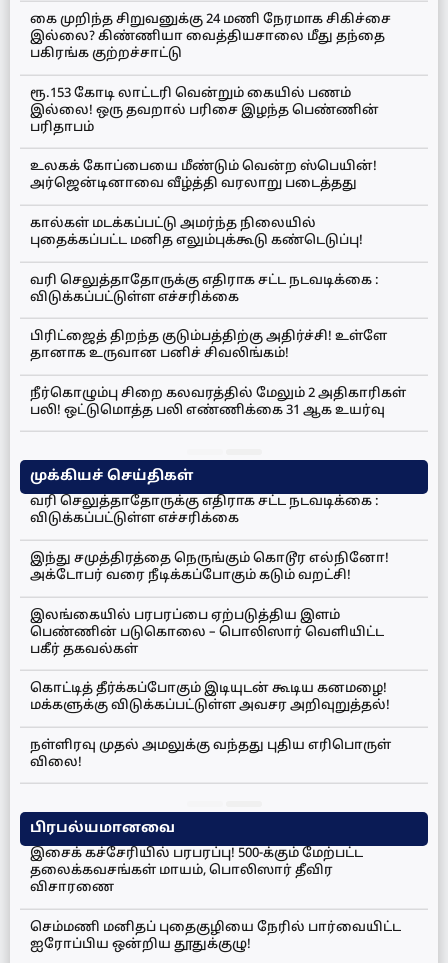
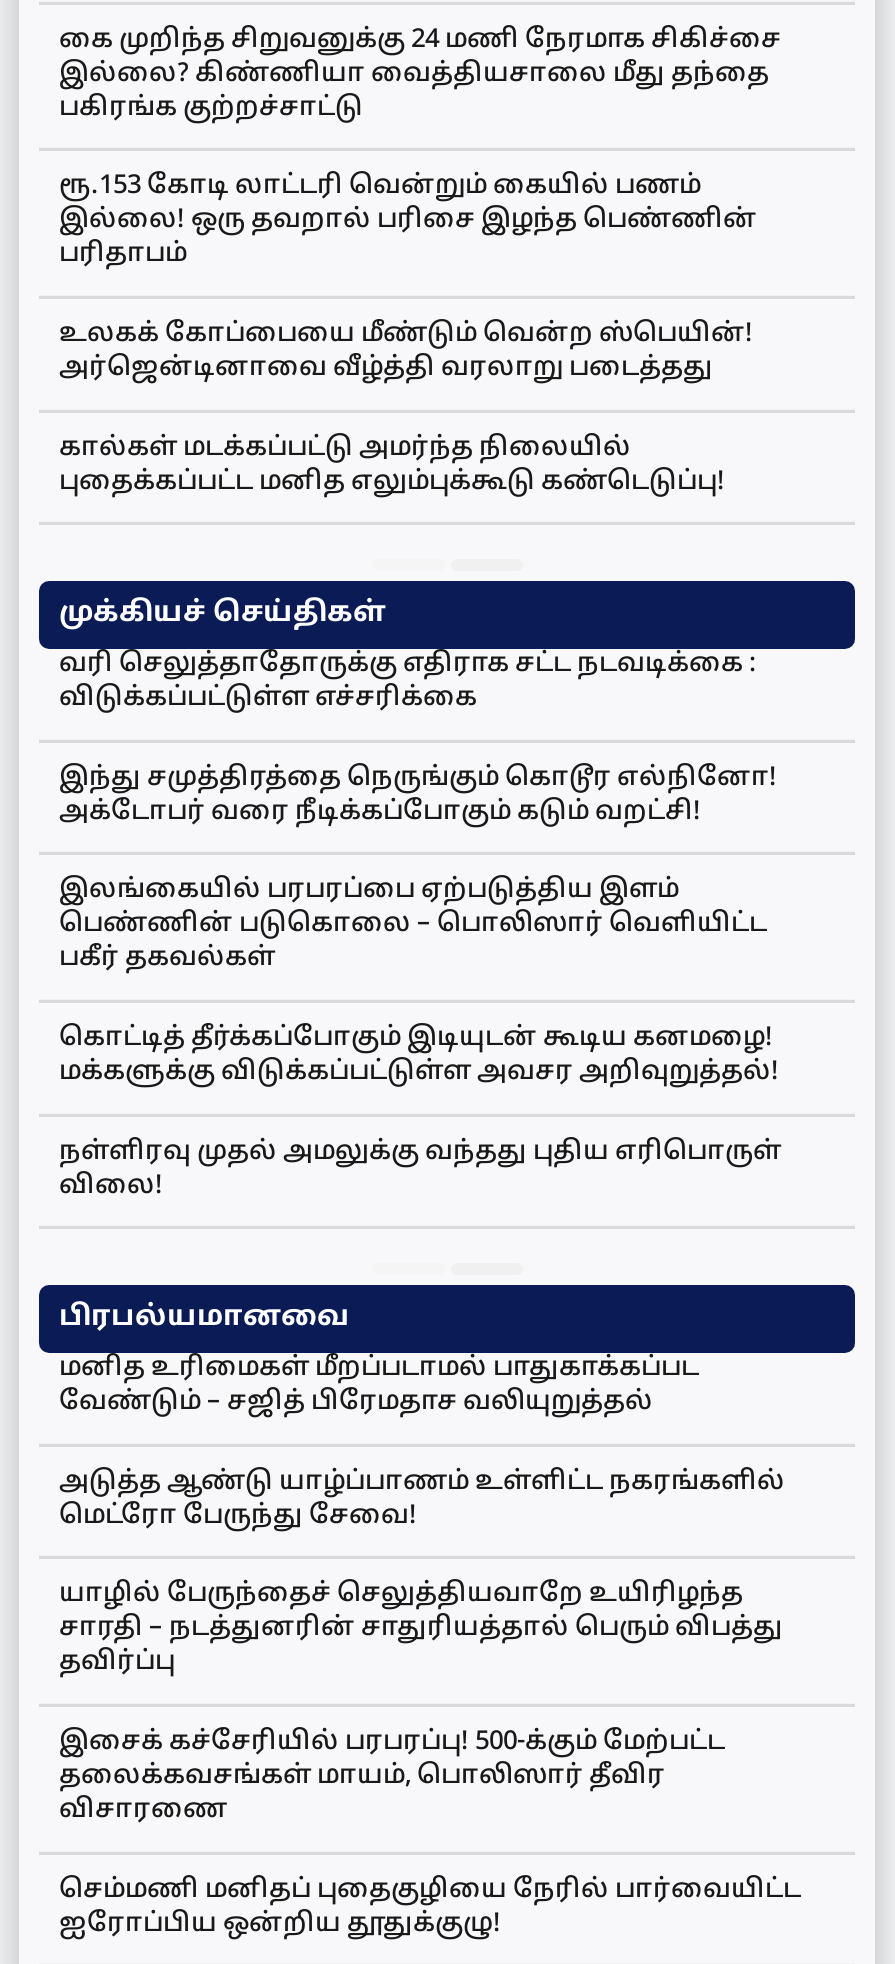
[30,273,406,419] வரி செலுத்தாதோருக்கு எதிராக சட்ட நடவடிக்கை : | விடுக்கப்பட்டுள்ள எச்சரிக்கை | பிரிட்ஜைத் திறந்த குடும்பத்திற்கு அதிர்ச்சி! உள்ளே | தானாக உருவான பனிச் சிவலிங்கம்! | நீர்கொழும்பு சிறை கலவரத்தில் மேலும் 2 அதிகாரிகள் | பலி! ஒட்டுமொத்த பலி எண்ணிக்கை 31 ஆக உயர்வு -> none
moved [30,468,391,837] -> [59,597,781,1335]: முக்கியச் செய்திகள் | வரி செலுத்தாதோருக்கு எதிராக சட்ட நடவடிக்கை : | விடுக்கப்பட்டுள்ள எச்சரிக்கை | ... | விலை! | பிரபல்யமானவை
none -> [59,1353,785,1679] மனித உரிமைகள் மீறப்படாமல் பாதுகாக்கப்பட | வேண்டும் – சஜித் பிரேமதாச வலியுறுத்தல் | அடுத்த ஆண்டு யாழ்ப்பாணம் உள்ளிட்ட நகரங்களில் | மெட்ரோ பேருந்து சேவை! | யாழில் பேருந்தைச் செலுத்தியவாறே உயிரிழந்த | சாரதி – நடத்துனரின் சாதுரியத்தால் பெரும் விபத்து | தவிர்ப்பு

